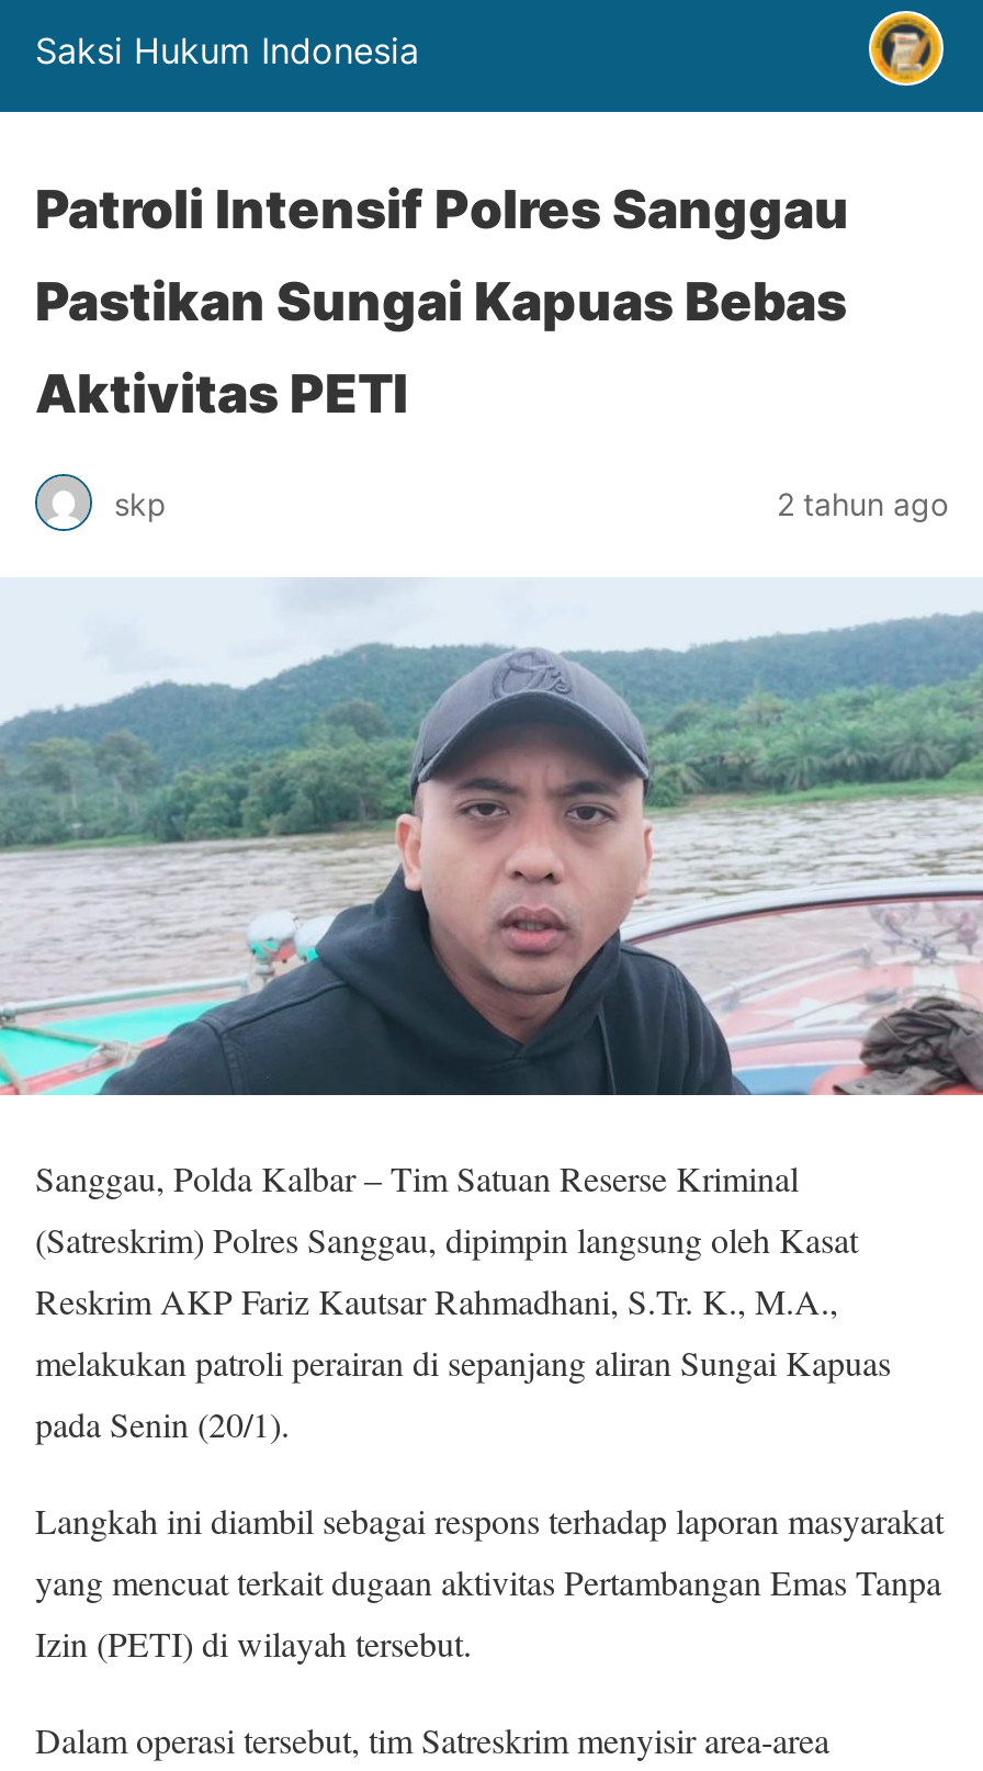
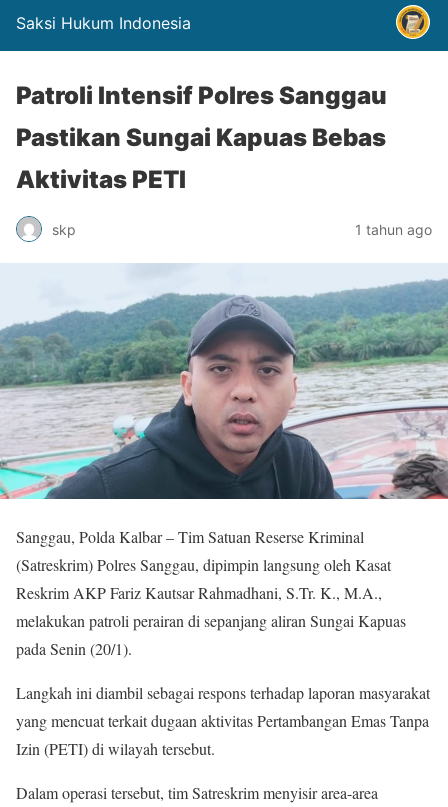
[777,484,948,521] 2 tahun ago -> [355,220,432,237] 1 tahun ago

